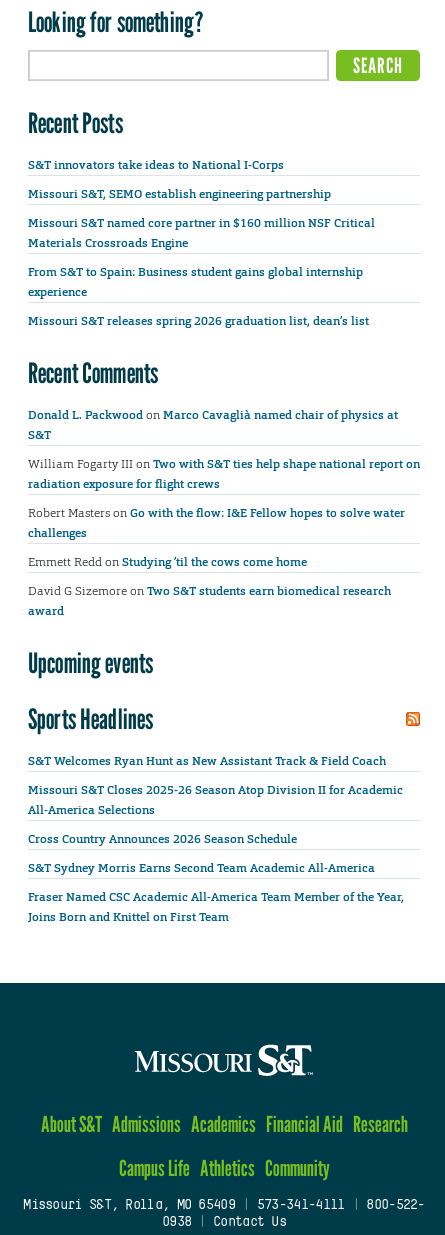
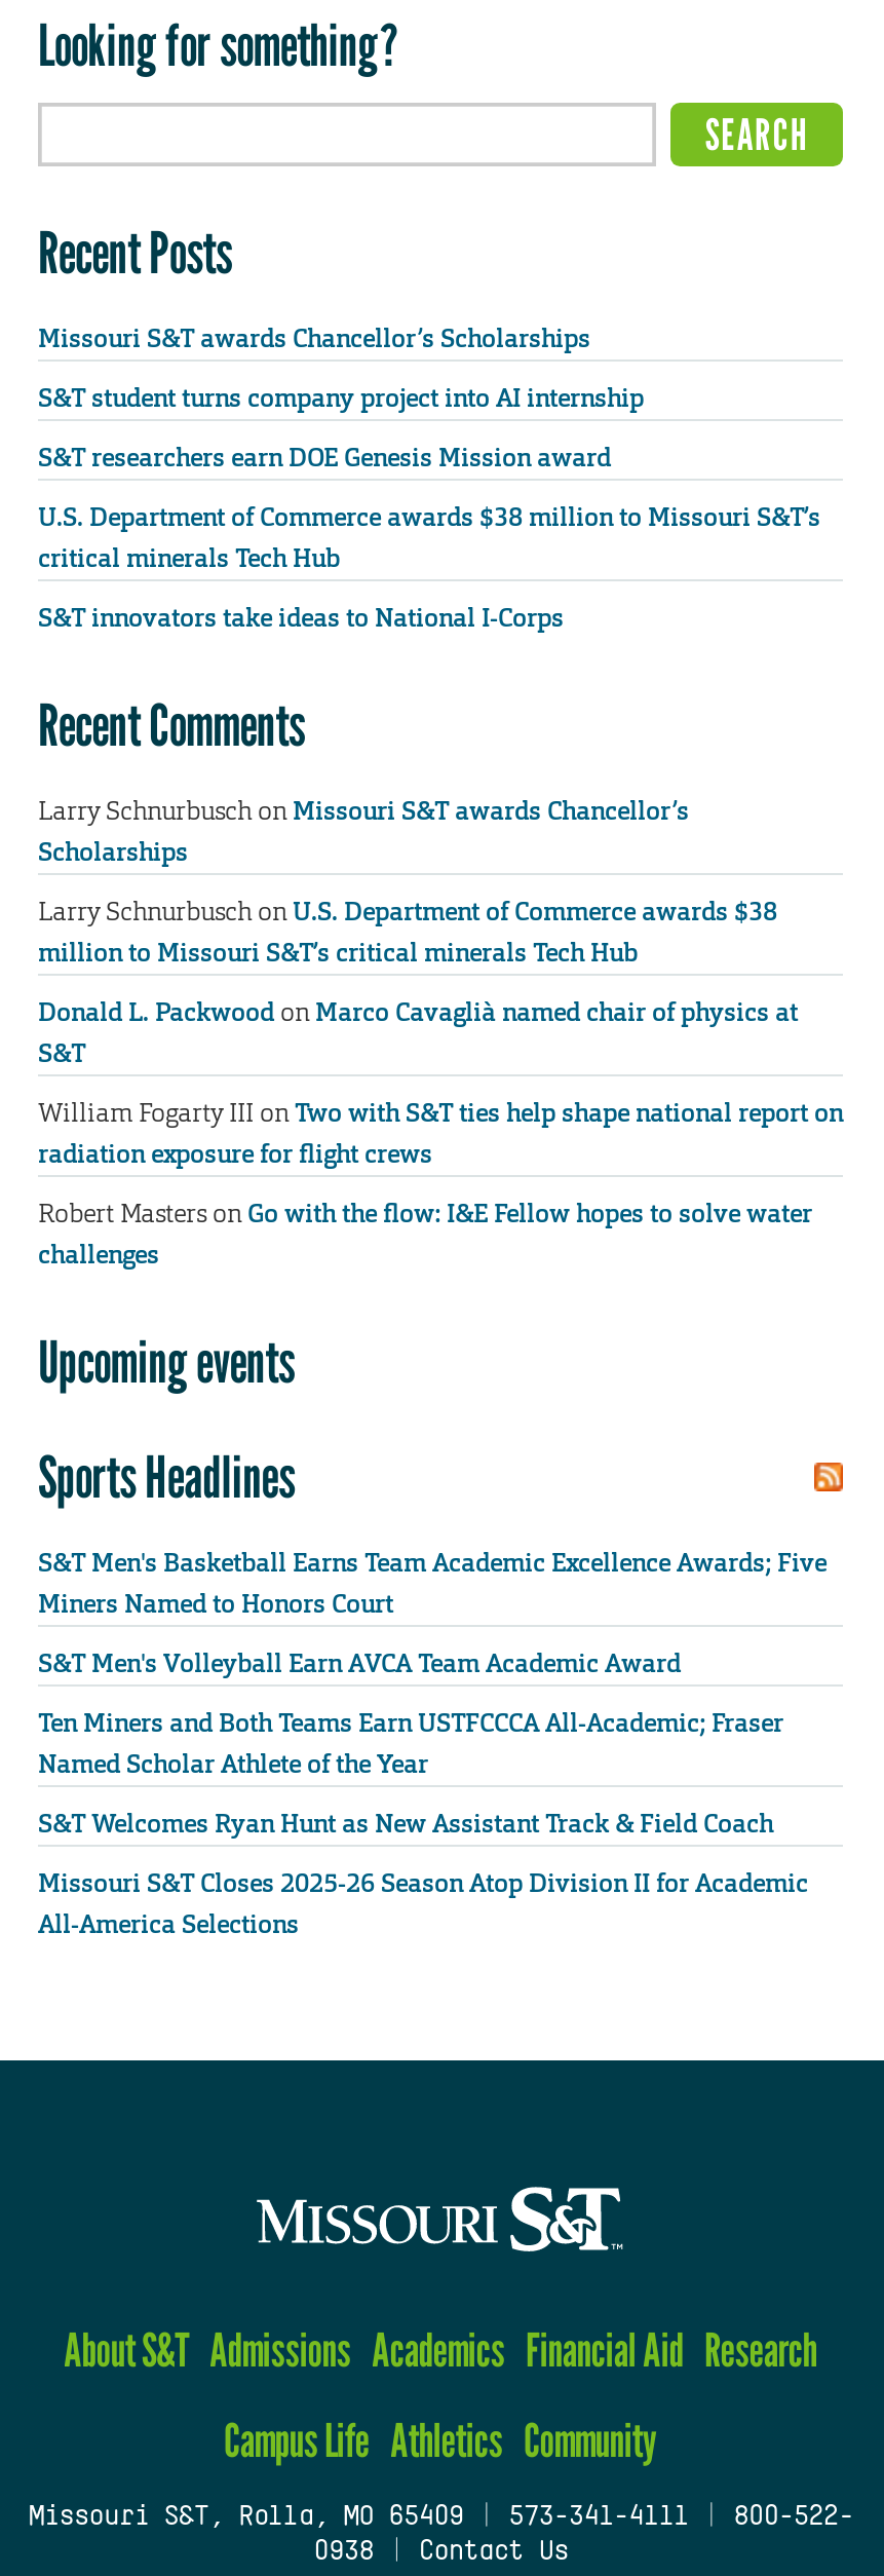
none -> [38,322,820,575] Missouri S&T awards Chancellor’s Scholarships | S&T student turns company project into AI internship | S&T researchers earn DOE Genesis Mission award | U.S. Department of Commerce awards $38 million to Missouri S&T’s | critical minerals Tech Hub
moved [28,157,284,173] -> [38,602,564,635]: S&T innovators take ideas to National I-Corps
[28,186,375,329] Missouri S&T, SEMO establish engineering partnership | Missouri S&T named core partner in $160 million NSF Critical | Materials Crossroads Engine | From S&T to Spain: Business student gains global internship | experience | Missouri S&T releases spring 2026 graduation list, dean’s list -> none
moved [28,356,158,390] -> [38,691,305,760]: Recent Comments
none -> [38,794,777,969] Larry Schnurbusch on Missouri S&T awards Chancellor’s | Scholarships | Larry Schnurbusch on U.S. Department of Commerce awards $38 | million to Missouri S&T’s critical minerals Tech Hub
moved [28,407,420,541] -> [38,996,843,1272]: Donald L. Packwood on Marco Cavaglià named chair of physics at | S&T | William Fogarty III on Two with S&T ties help shape national report on | radiation exposure for flight crews | Robert Masters on Go with the flow: I&E Fellow hopes to solve water | challenges
[28,554,391,619] Emmett Redd on Studying ’til the cows come home | David G Sizemore on Two S&T students earn biomedical research | award -> none
none -> [38,1546,827,1781] S&T Men's Basketball Earns Team Academic Excellence Awards; Five | Miners Named to Honors Court | S&T Men's Volleyball Earn AVCA Team Academic Award | Ten Miners and Both Teams Earn USTFCCCA All-Academic; Fraser | Named Scholar Athlete of the Year
moved [28,753,403,818] -> [38,1808,808,1941]: S&T Welcomes Ryan Hunt as New Assistant Track & Field Coach | Missouri S&T Closes 2025-26 Season Atop Division II for Academic | All-America Selections
[28,831,404,925] Cross Country Announces 2026 Season Schedule | S&T Sydney Morris Earns Second Team Academic All-America | Fraser Named CSC Academic All-America Team Member of the Year, | Joins Born and Knittel on First Team -> none

